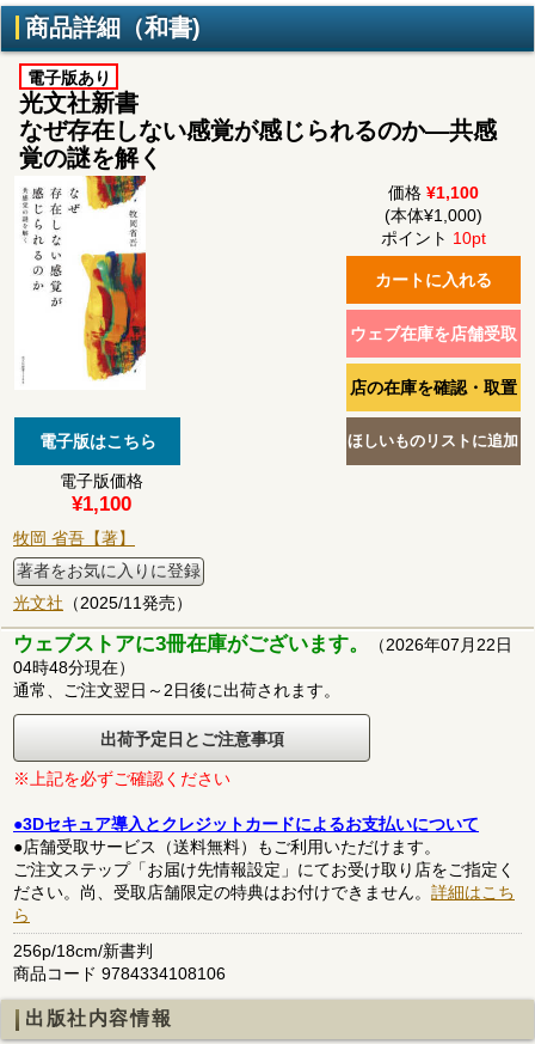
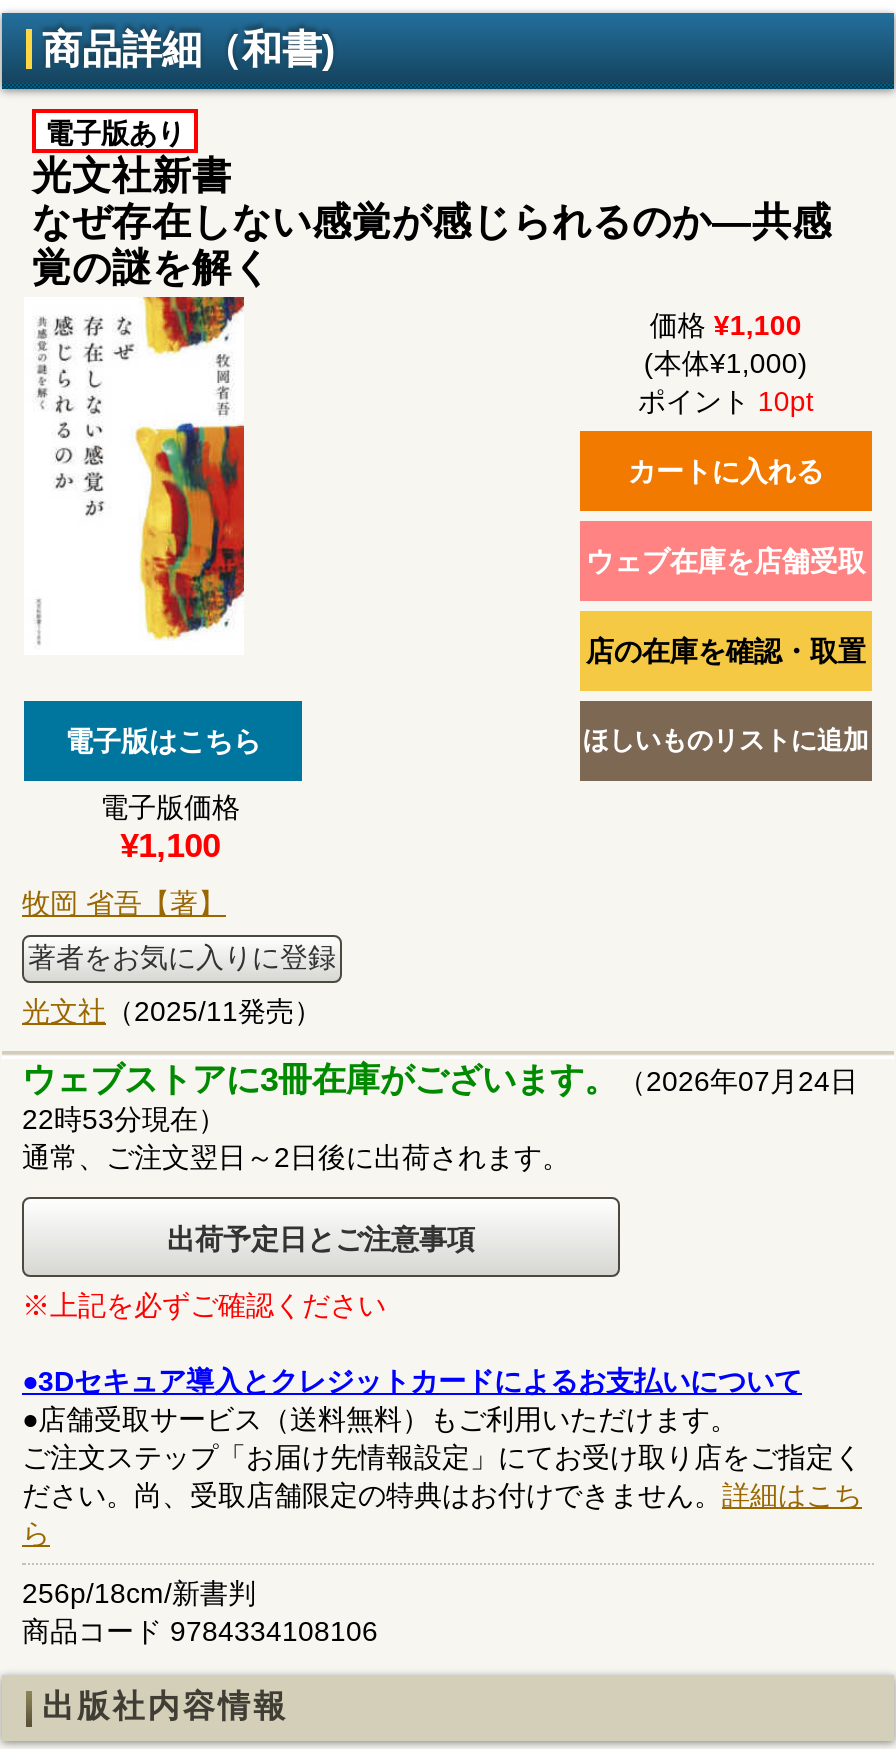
[13,632,512,655] ウェブストアに3冊在庫がございます。（2026年07月22日 -> [22,1061,858,1099] ウェブストアに3冊在庫がございます。（2026年07月24日
[13,657,135,677] 04時48分現在） -> [22,1103,226,1135] 22時53分現在）

